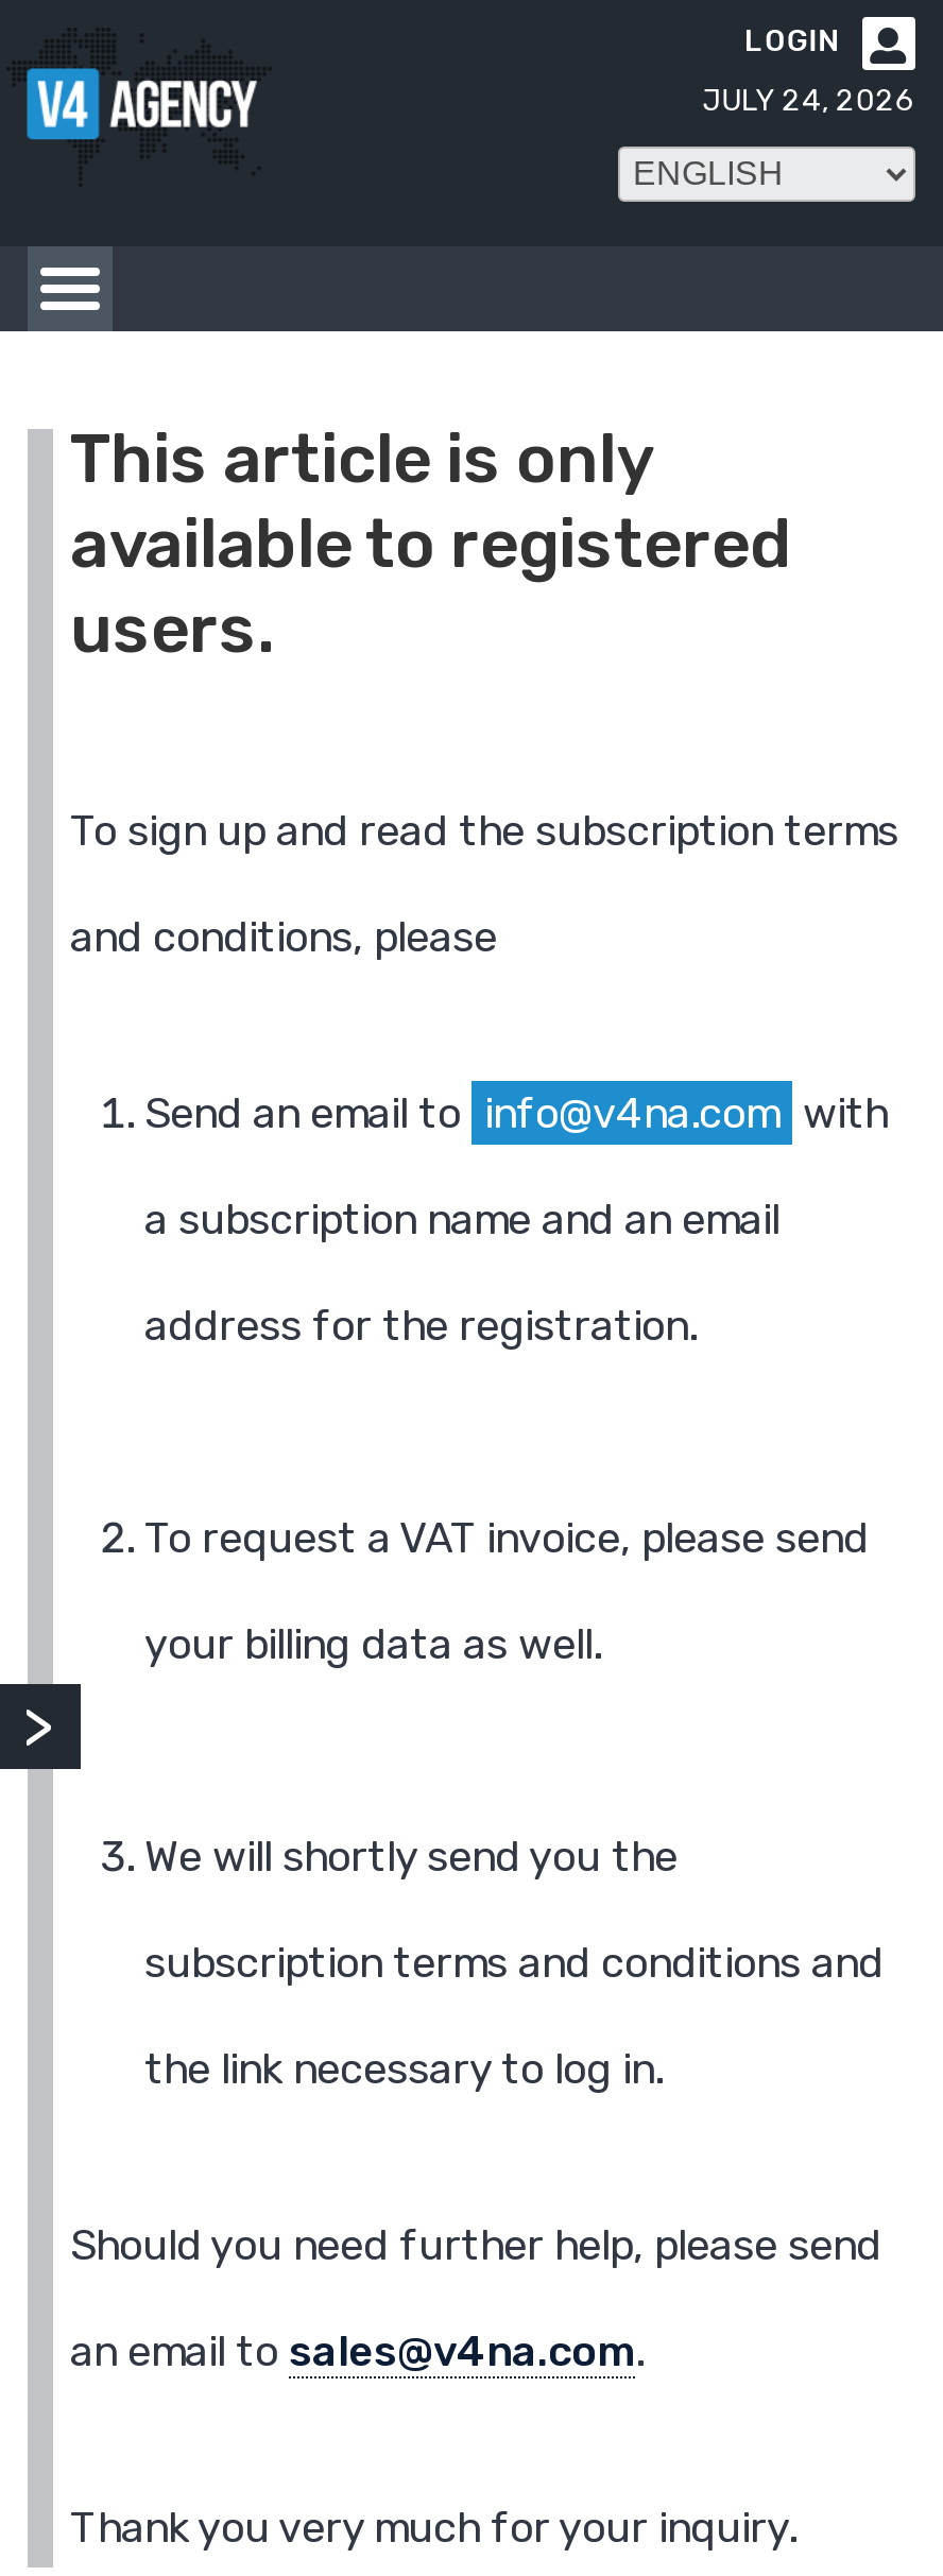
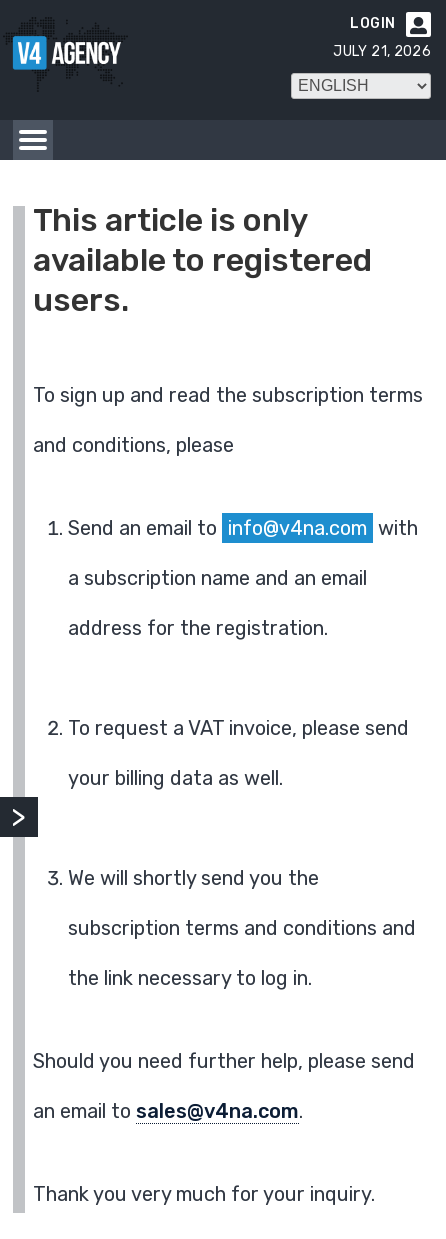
[702,82,915,118] JULY 24, 2026 -> [333,42,431,59] JULY 21, 2026

